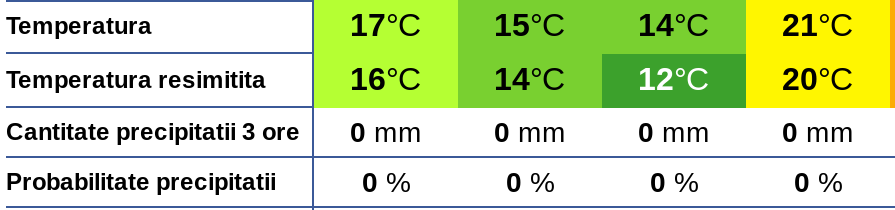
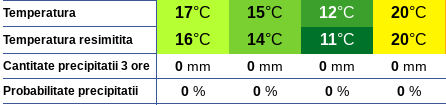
[638,8,710,42] 14°C -> [319,4,355,21] 12°C
[782,8,854,42] 21°C -> [391,4,427,21] 20°C
[638,62,710,96] 12°C -> [319,31,354,48] 11°C

